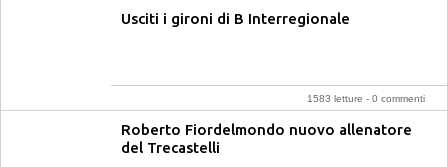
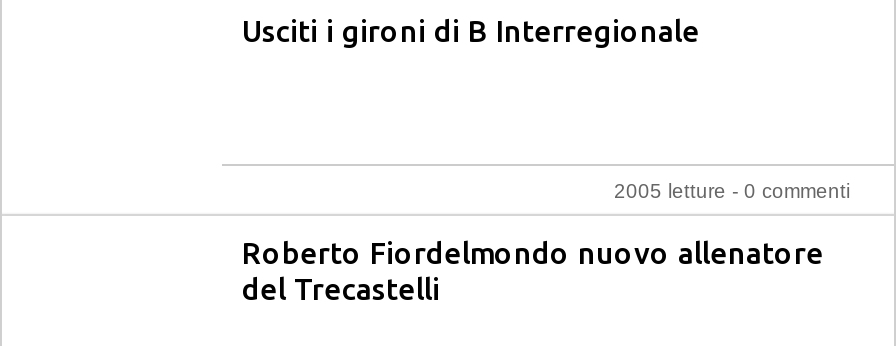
[307,93,425,104] 1583 letture - 0 commenti -> [614,180,850,202] 2005 letture - 0 commenti

